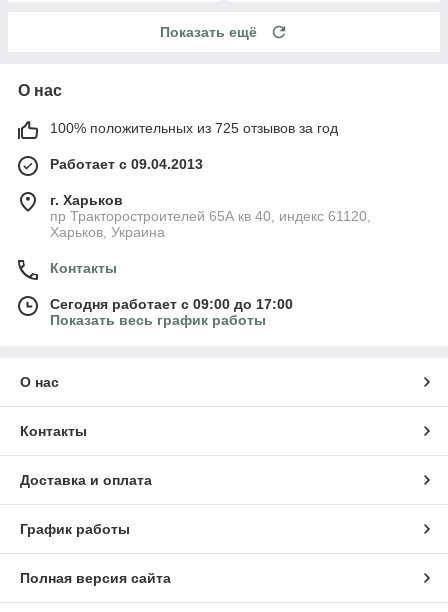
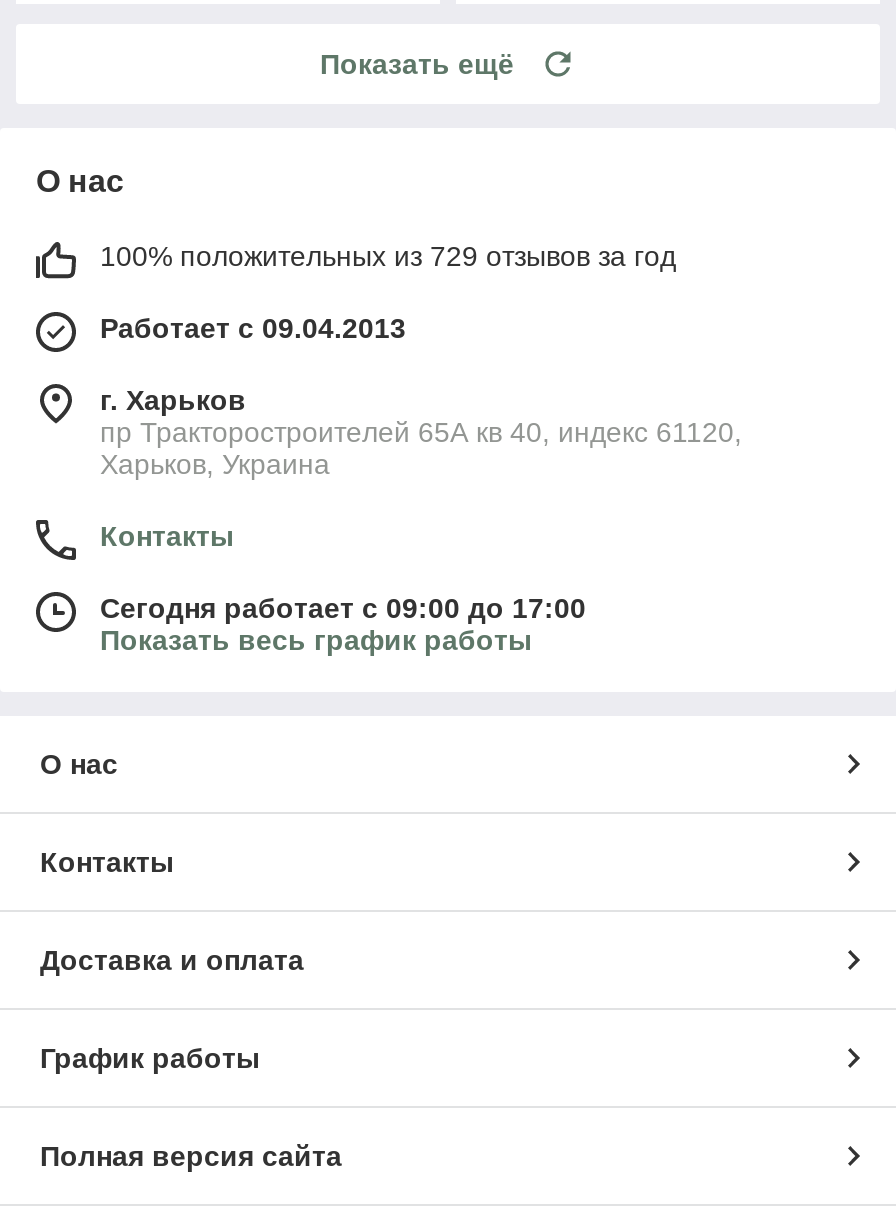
[50,120,338,136] 100% положительных из 725 отзывов за год -> [100,240,676,272] 100% положительных из 729 отзывов за год

